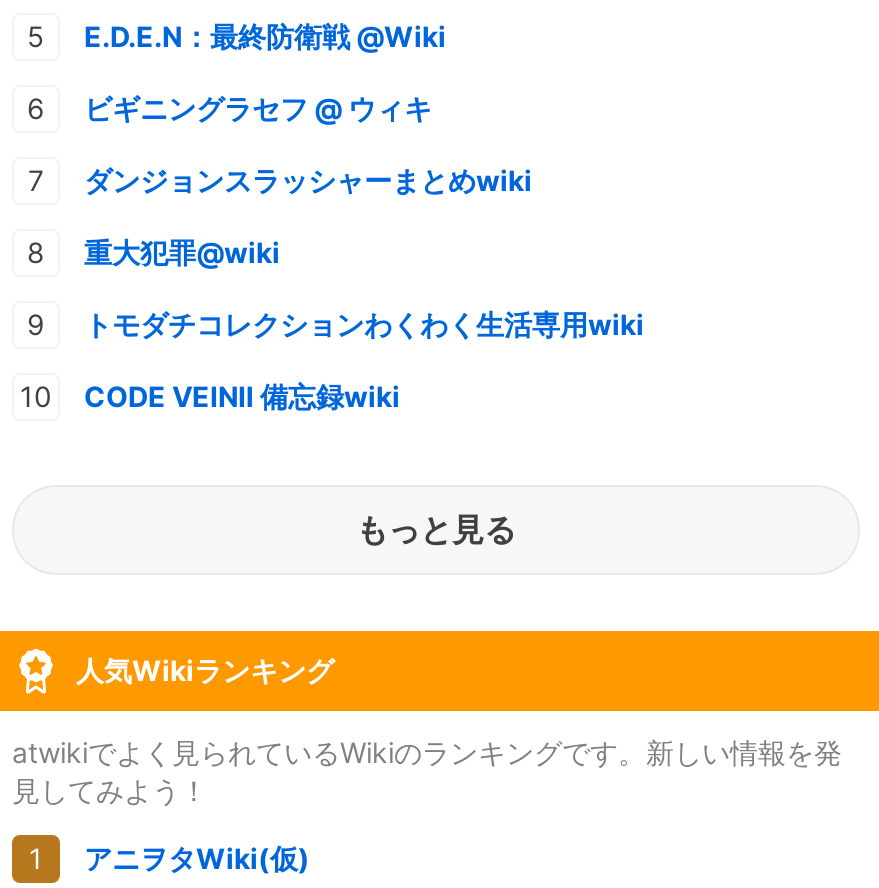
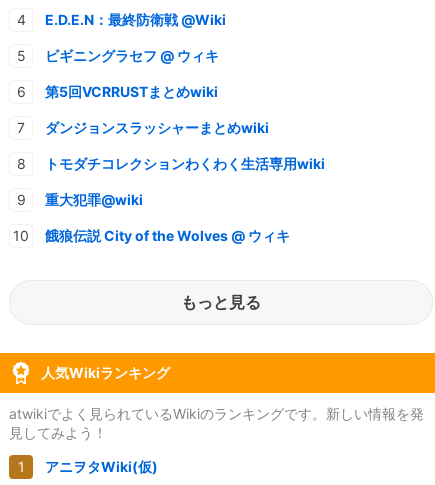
none -> [45,83,218,100] 第5回VCRRUSTまとめwiki
moved [84,234,280,268] -> [45,191,143,208]: 重大犯罪@wiki
[84,378,400,412] CODE VEINⅡ 備忘録wiki -> [45,227,290,244] 餓狼伝説 City of the Wolves @ ウィキ

